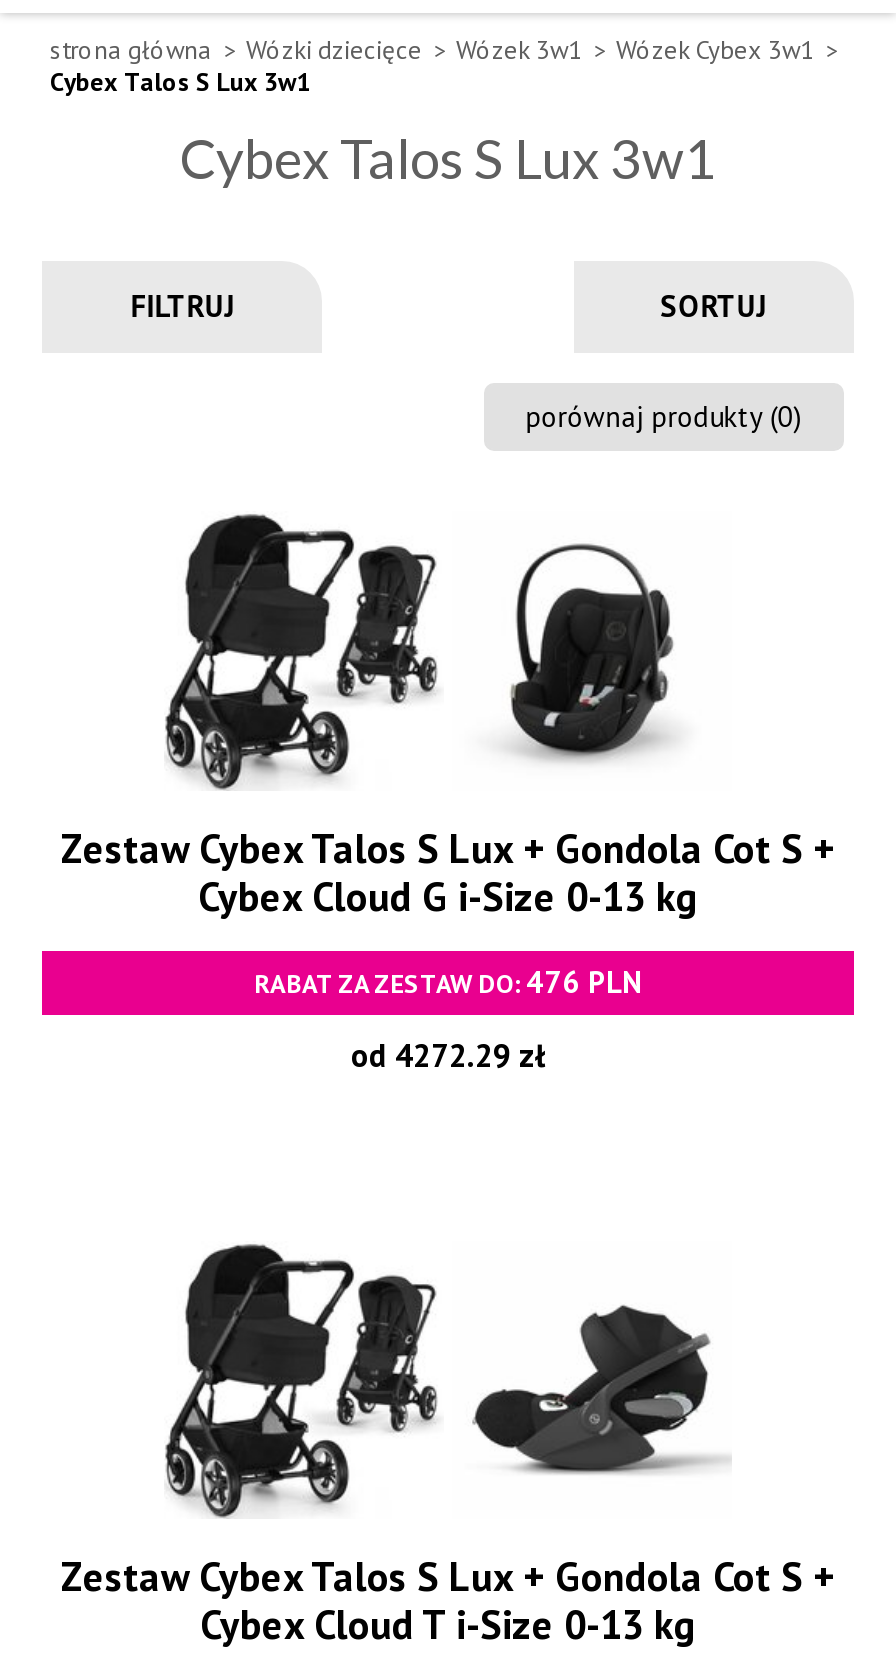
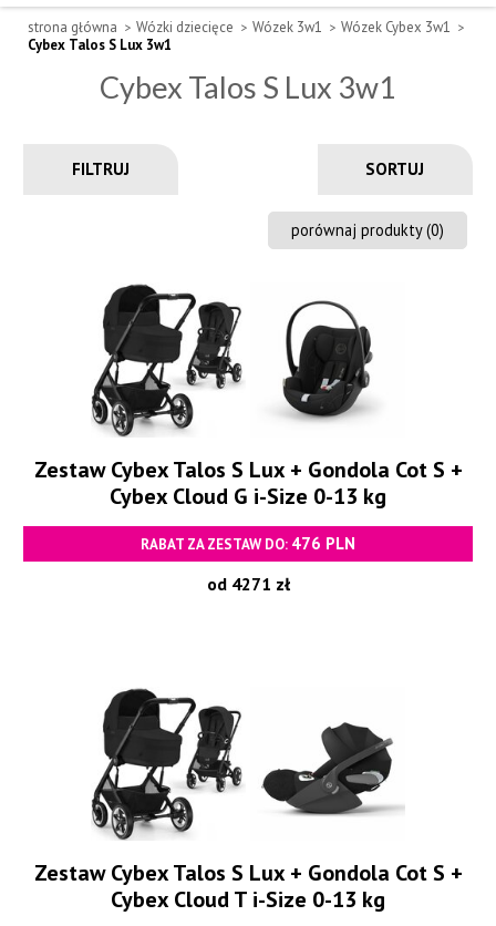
[351,1034,545,1074] od 4272.29 zł -> [206,572,290,594] od 4271 zł

